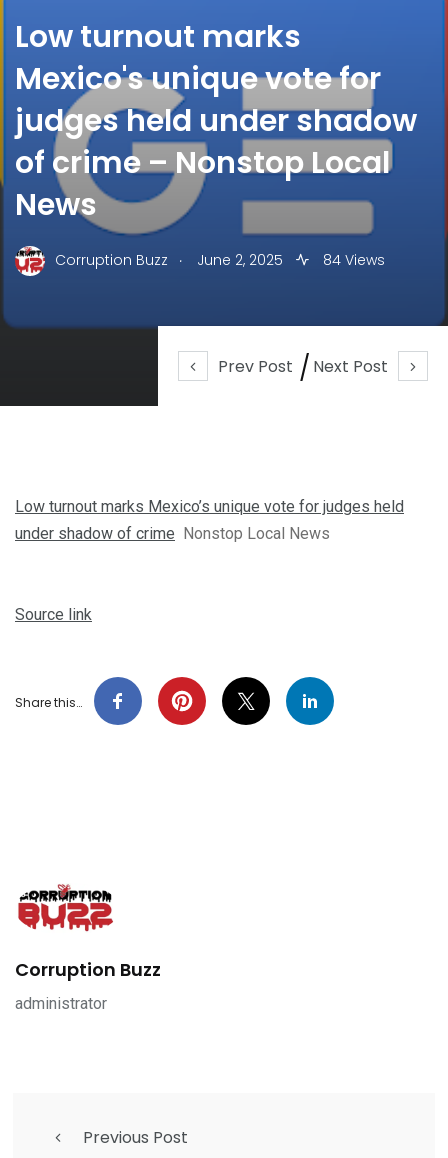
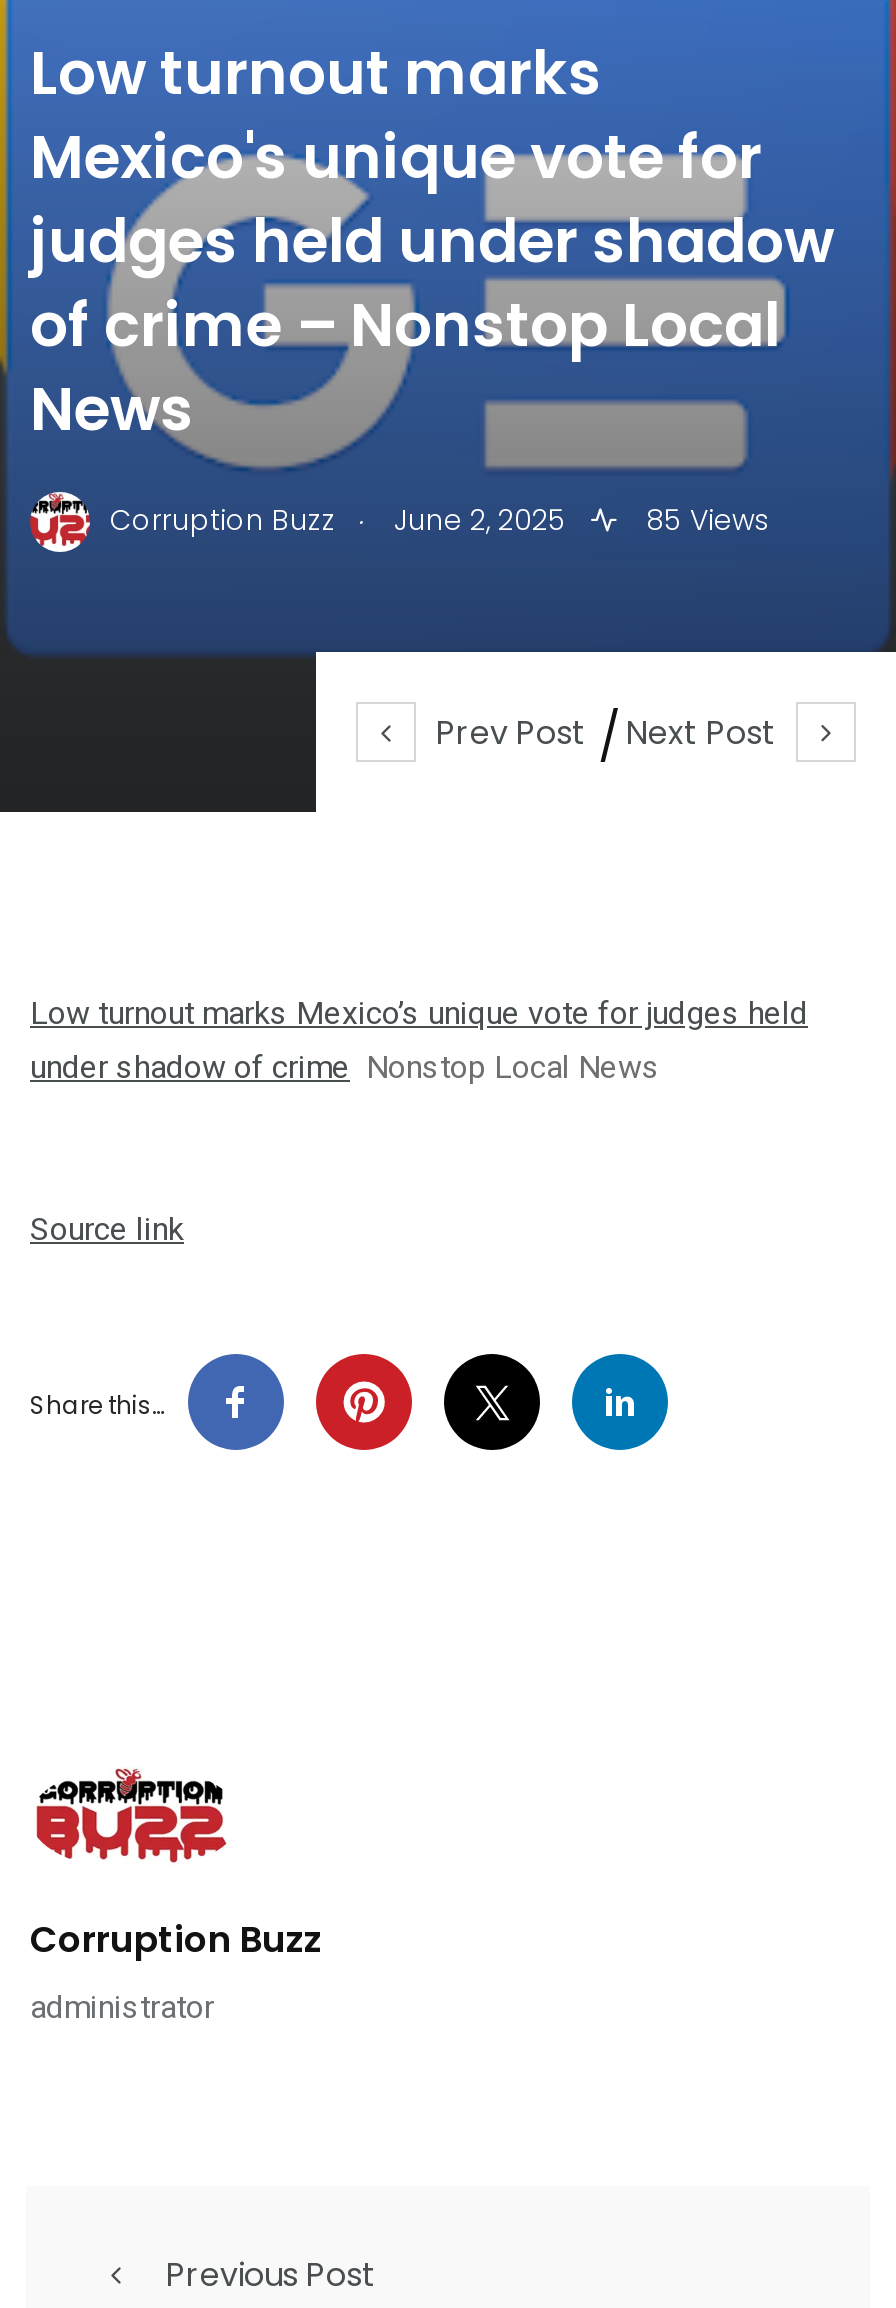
[55,247,385,270] Corruption Buzz . June 2, 2025 84 Views -> [110,495,770,541] Corruption Buzz . June 2, 2025 85 Views

